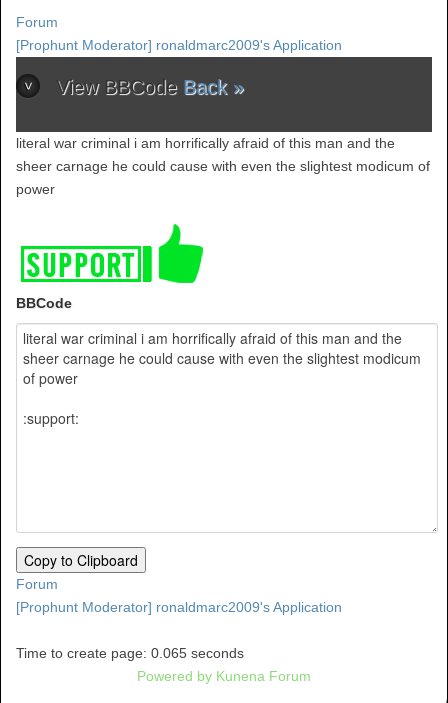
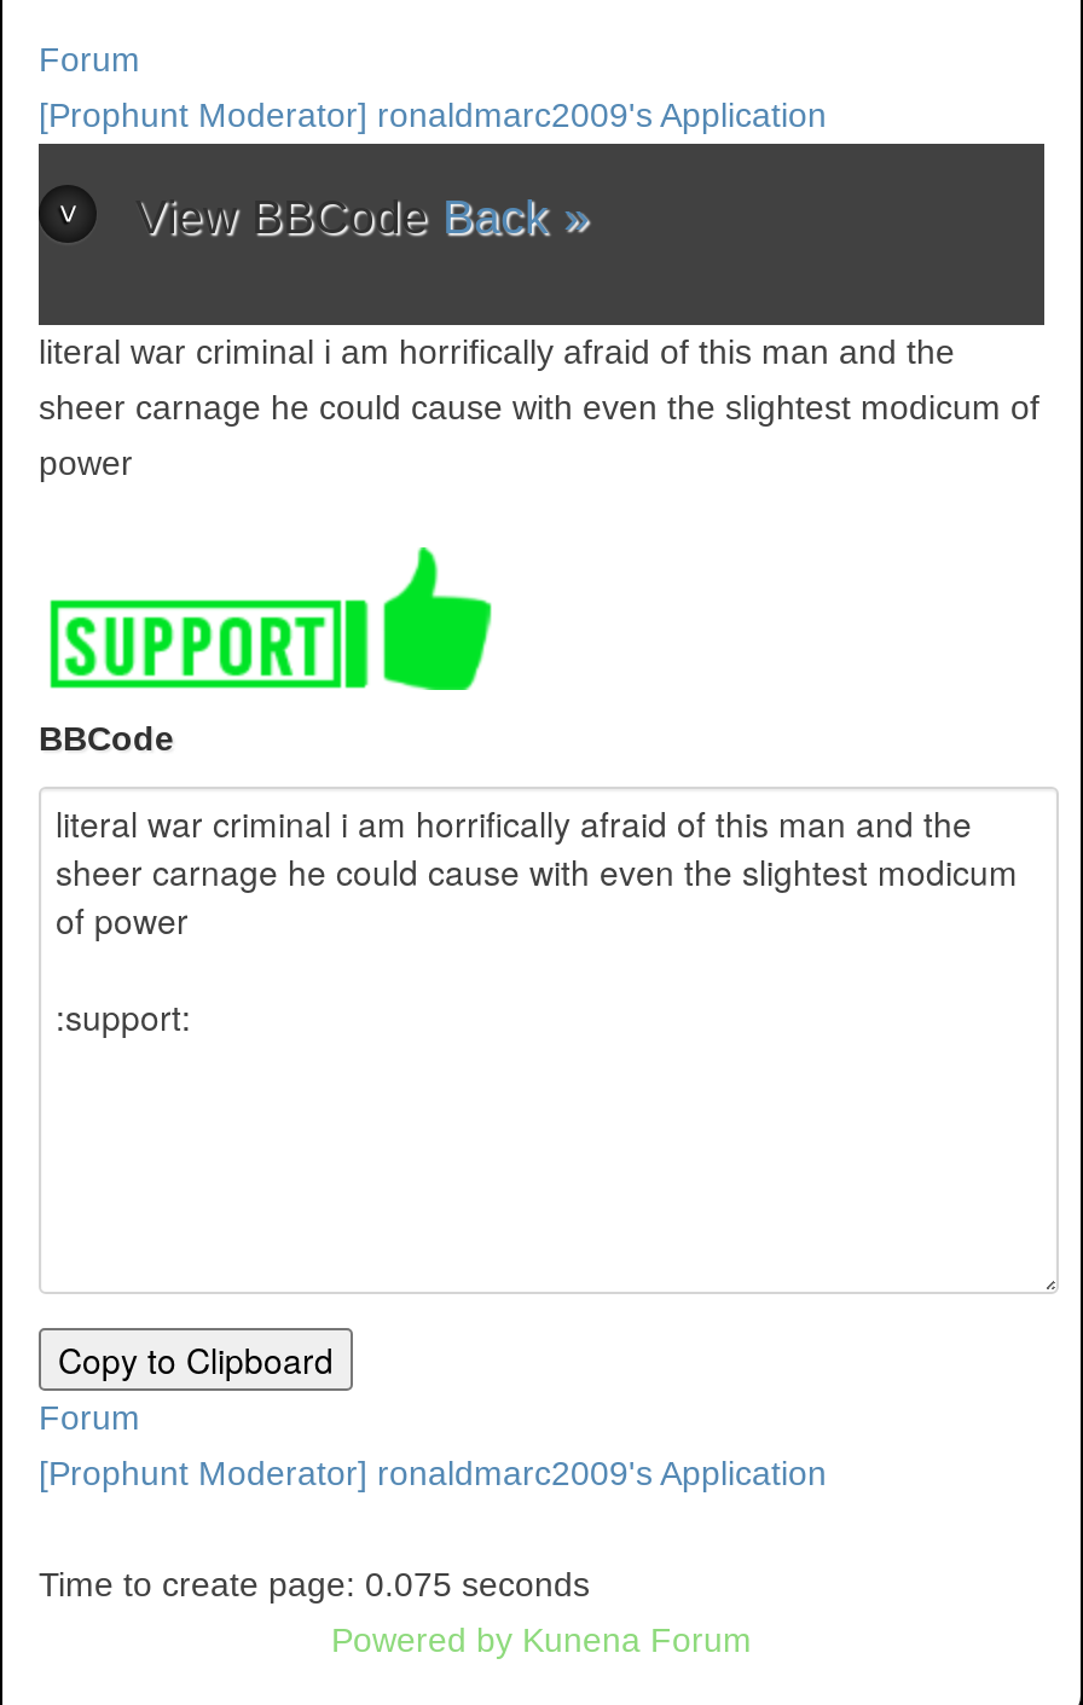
[16,645,244,661] Time to create page: 0.065 seconds -> [39,1565,590,1603] Time to create page: 0.075 seconds

